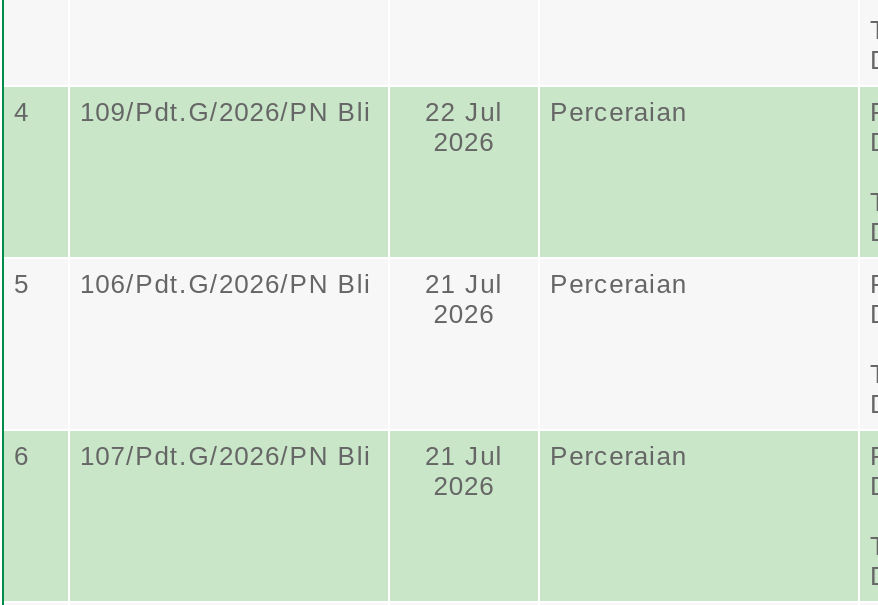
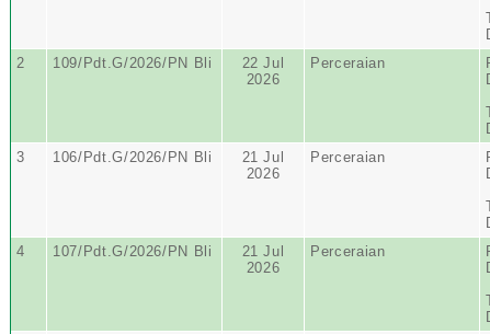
[14,97,687,127] 4 109/Pdt.G/2026/PN Bli 22 Jul Perceraian -> [16,55,385,71] 2 109/Pdt.G/2026/PN Bli 22 Jul Perceraian
[14,269,687,299] 5 106/Pdt.G/2026/PN Bli 21 Jul Perceraian -> [16,149,385,165] 3 106/Pdt.G/2026/PN Bli 21 Jul Perceraian
[14,441,687,471] 6 107/Pdt.G/2026/PN Bli 21 Jul Perceraian -> [16,243,385,260] 4 107/Pdt.G/2026/PN Bli 21 Jul Perceraian

